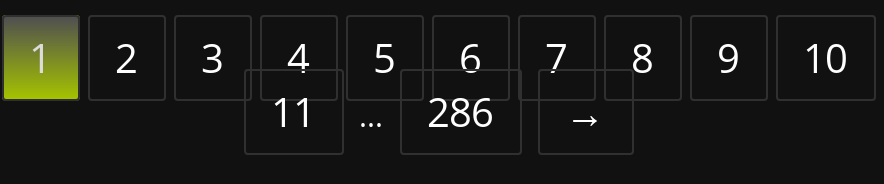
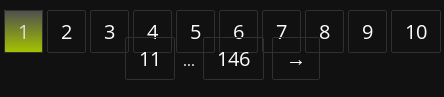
[427,85,493,139] 286 -> [216,45,249,72] 146

